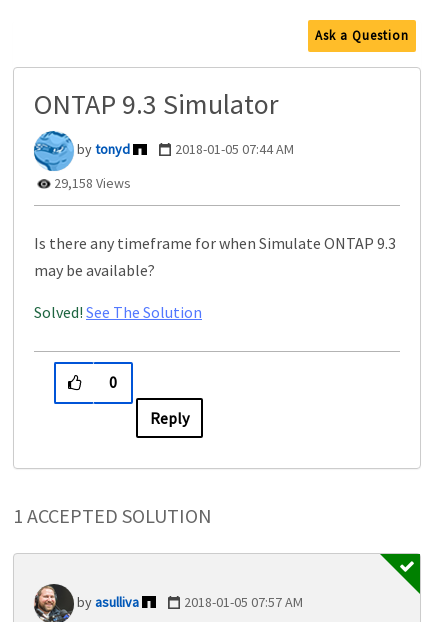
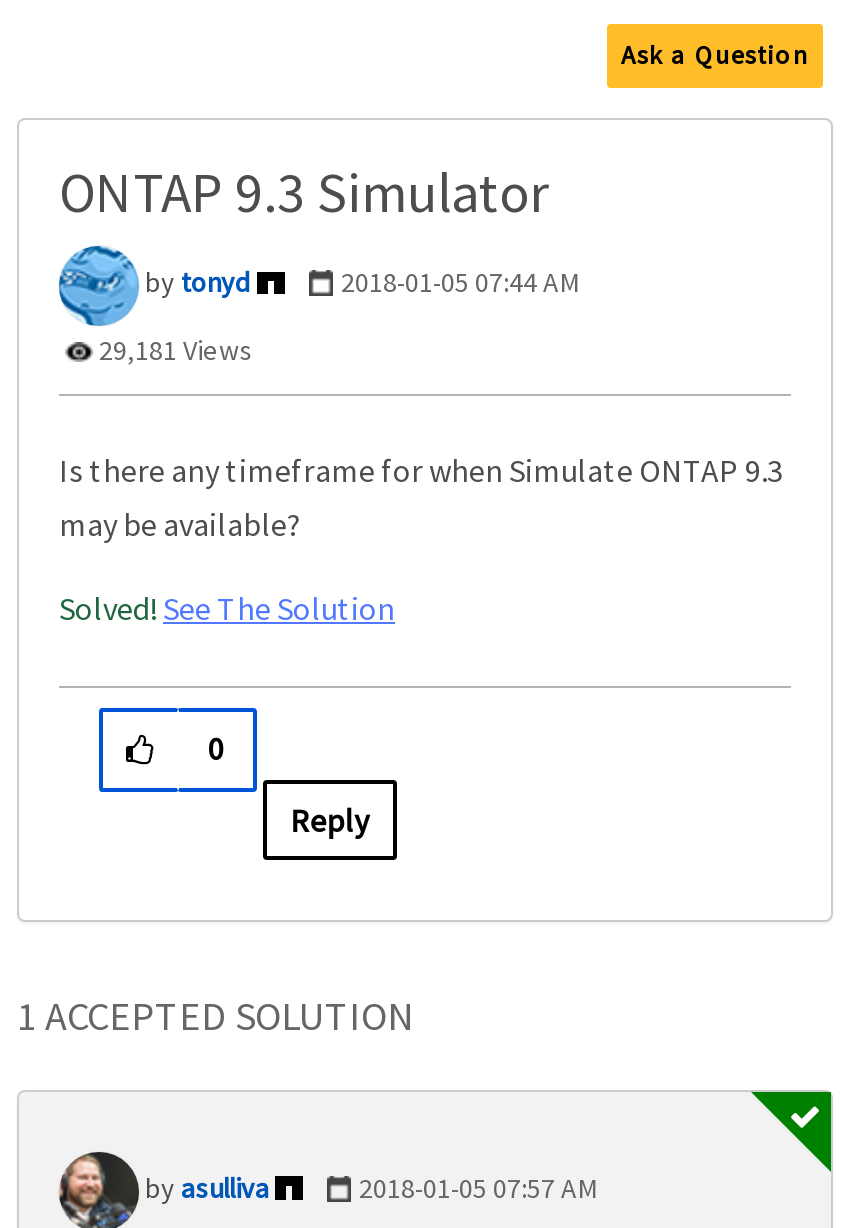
[51,174,131,192] 29,158 Views -> [93,332,253,368] 29,181 Views

